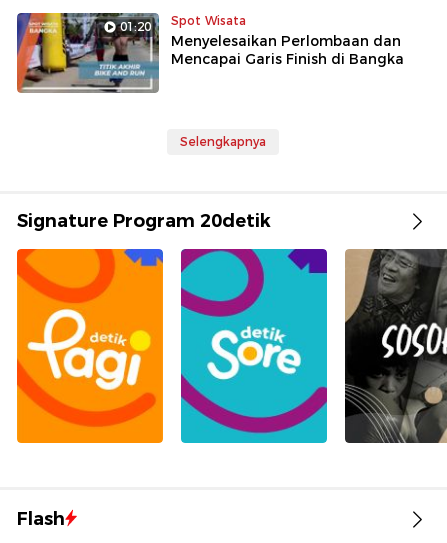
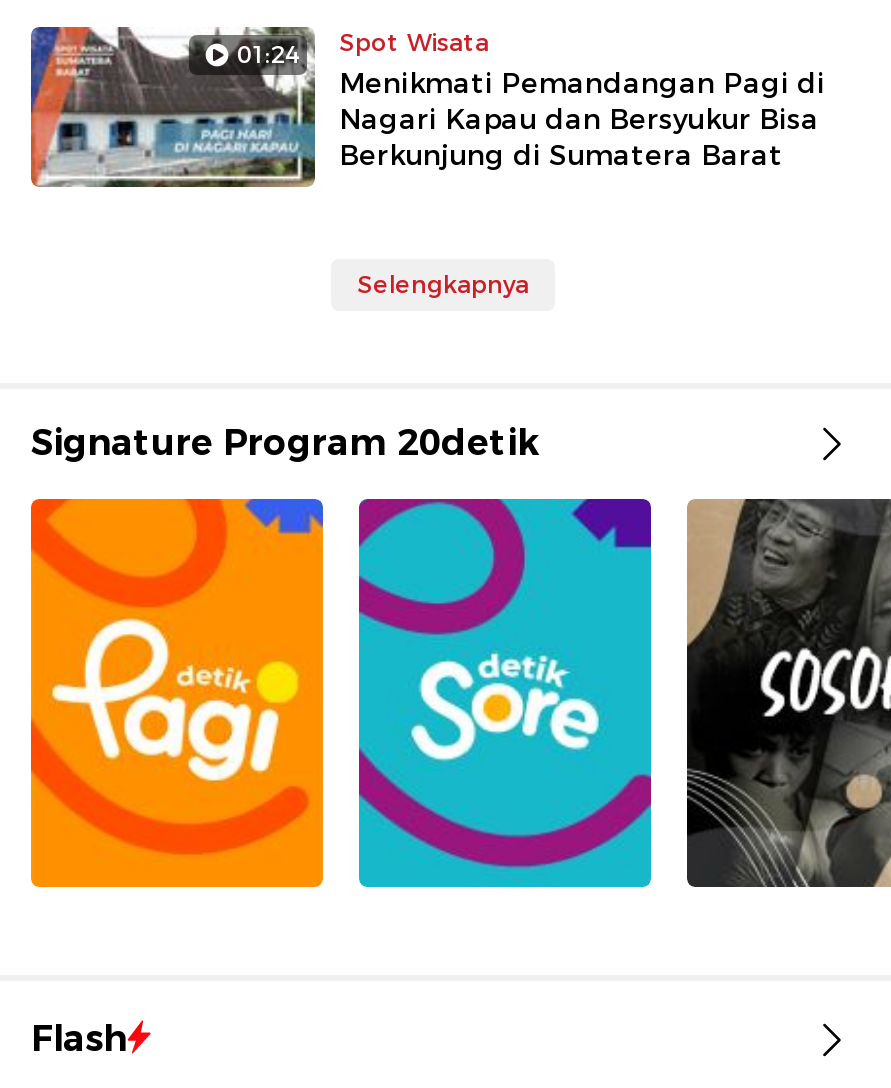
[19,12,246,93] [image] | 01:20 Spot Wisata -> [37,27,489,187] [image] | 01:24 Spot Wisata
[171,32,404,68] Menyelesaikan Perlombaan dan | Mencapai Garis Finish di Bangka -> [339,65,825,173] Menikmati Pemandangan Pagi di | Nagari Kapau dan Bersyukur Bisa | Berkunjung di Sumatera Barat

